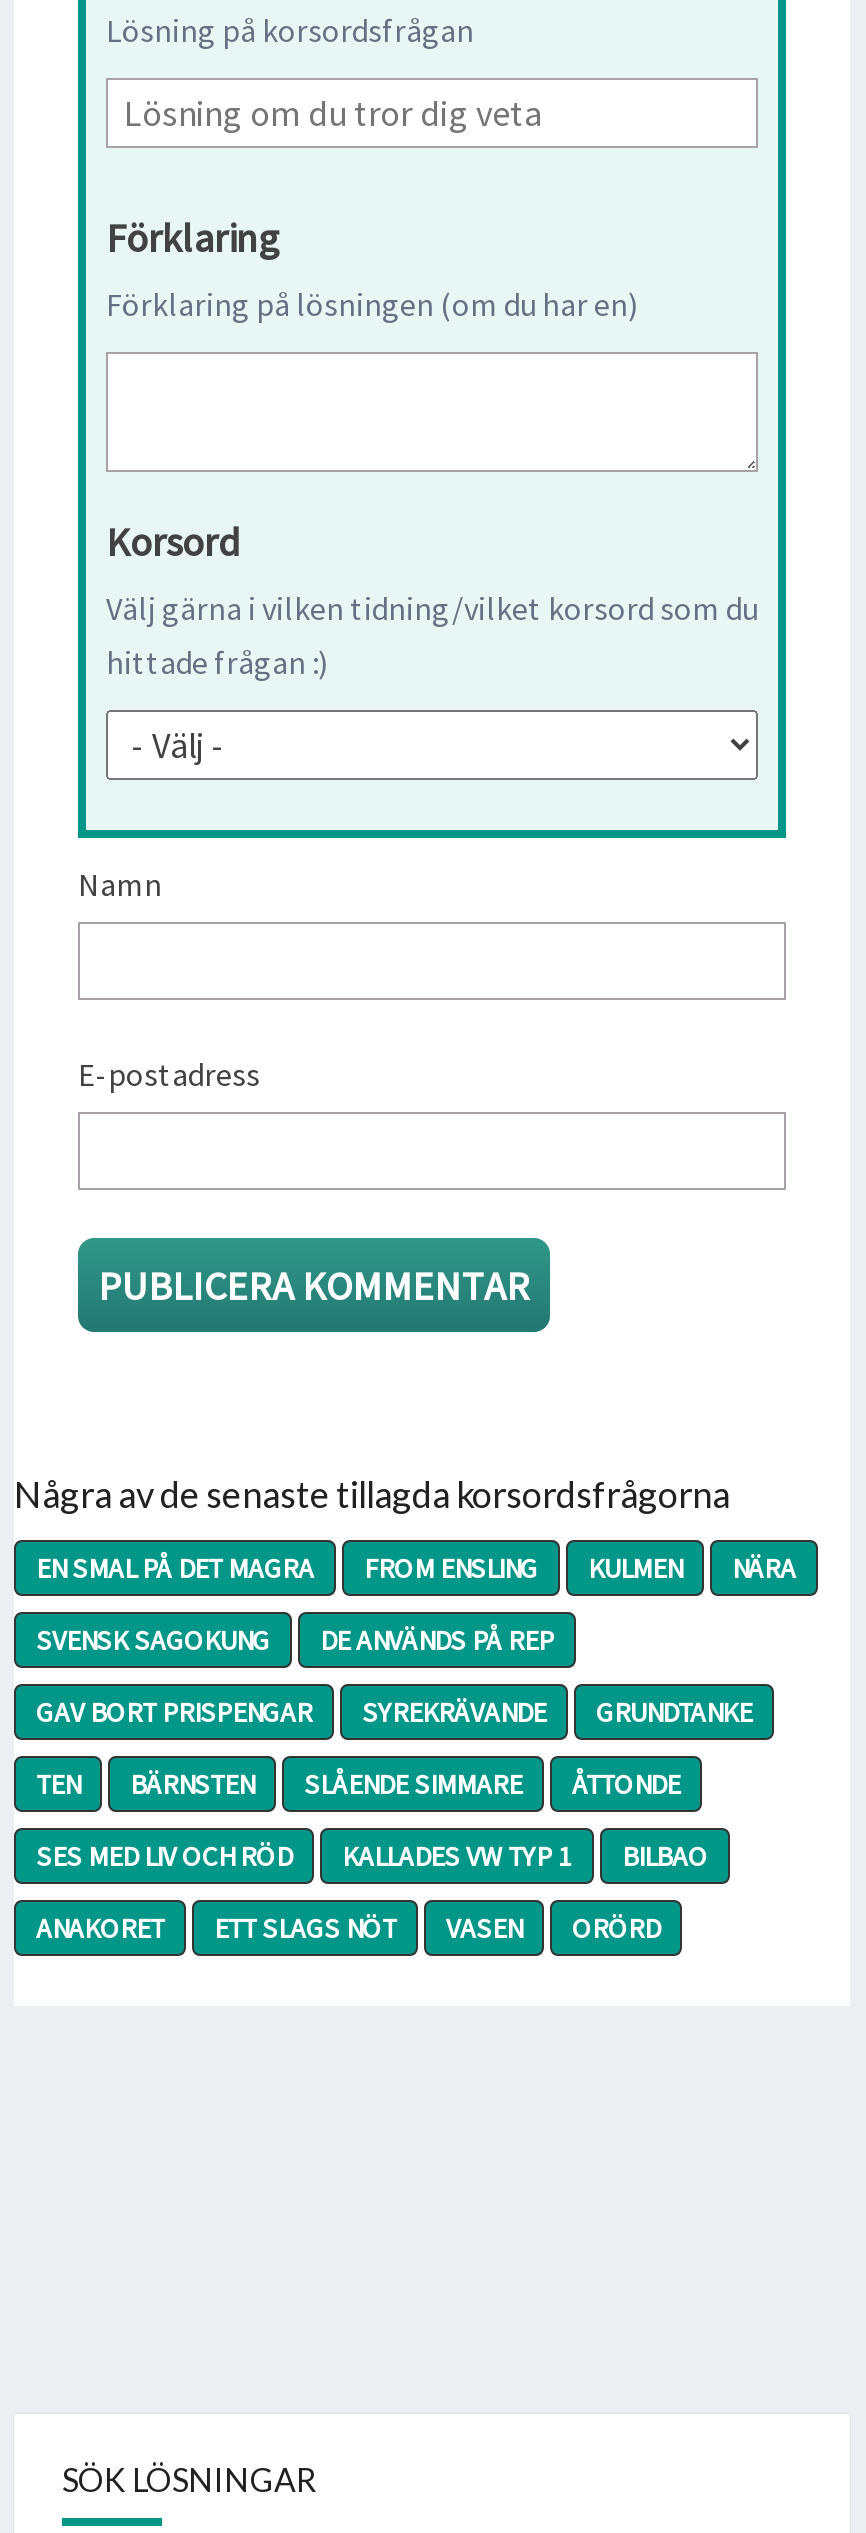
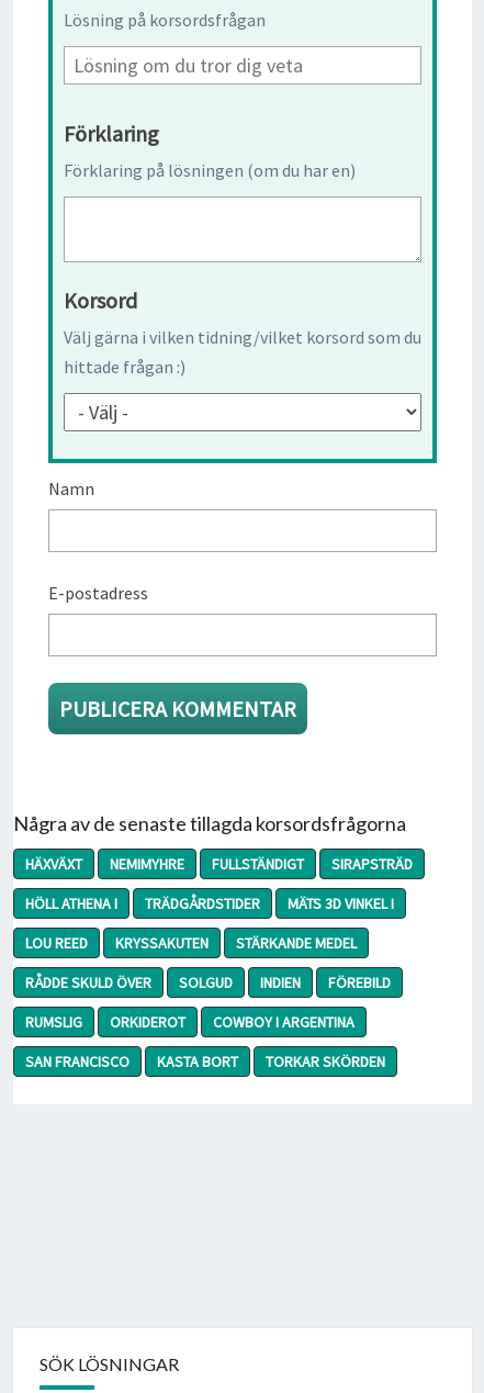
[36,1550,796,1586] EN SMAL PÅ DET MAGRA | FROM ENSLING | KULMEN | NÄRA -> [25,854,413,874] HÄXVÄXT | NEMIMYHRE | FULLSTÄNDIGT | SIRAPSTRÄD
[36,1622,554,1658] SVENSK SAGOKUNG | DE ANVÄNDS PÅ REP -> [25,894,394,913] HÖLL ATHENA I | TRÄDGÅRDSTIDER | MÄTS 3D VINKEL I
[36,1694,752,1730] GAV BORT PRISPENGAR | SYREKRÄVANDE | GRUNDTANKE -> [25,933,357,953] LOU REED | KRYSSAKUTEN | STÄRKANDE MEDEL
[36,1766,680,1802] TEN | BÄRNSTEN | SLÅENDE SIMMARE | ÅTTONDE -> [25,973,391,992] RÅDDE SKULD ÖVER | SOLGUD | INDIEN | FÖREBILD
[36,1838,708,1874] SES MED LIV OCH RÖD | KALLADES VW TYP 1 | BILBAO -> [25,1012,354,1032] RUMSLIG | ORKIDEROT | COWBOY I ARGENTINA
[36,1910,660,1946] ANAKORET | ETT SLAGS NÖT | VASEN | ORÖRD -> [25,1052,385,1071] SAN FRANCISCO | KASTA BORT | TORKAR SKÖRDEN

